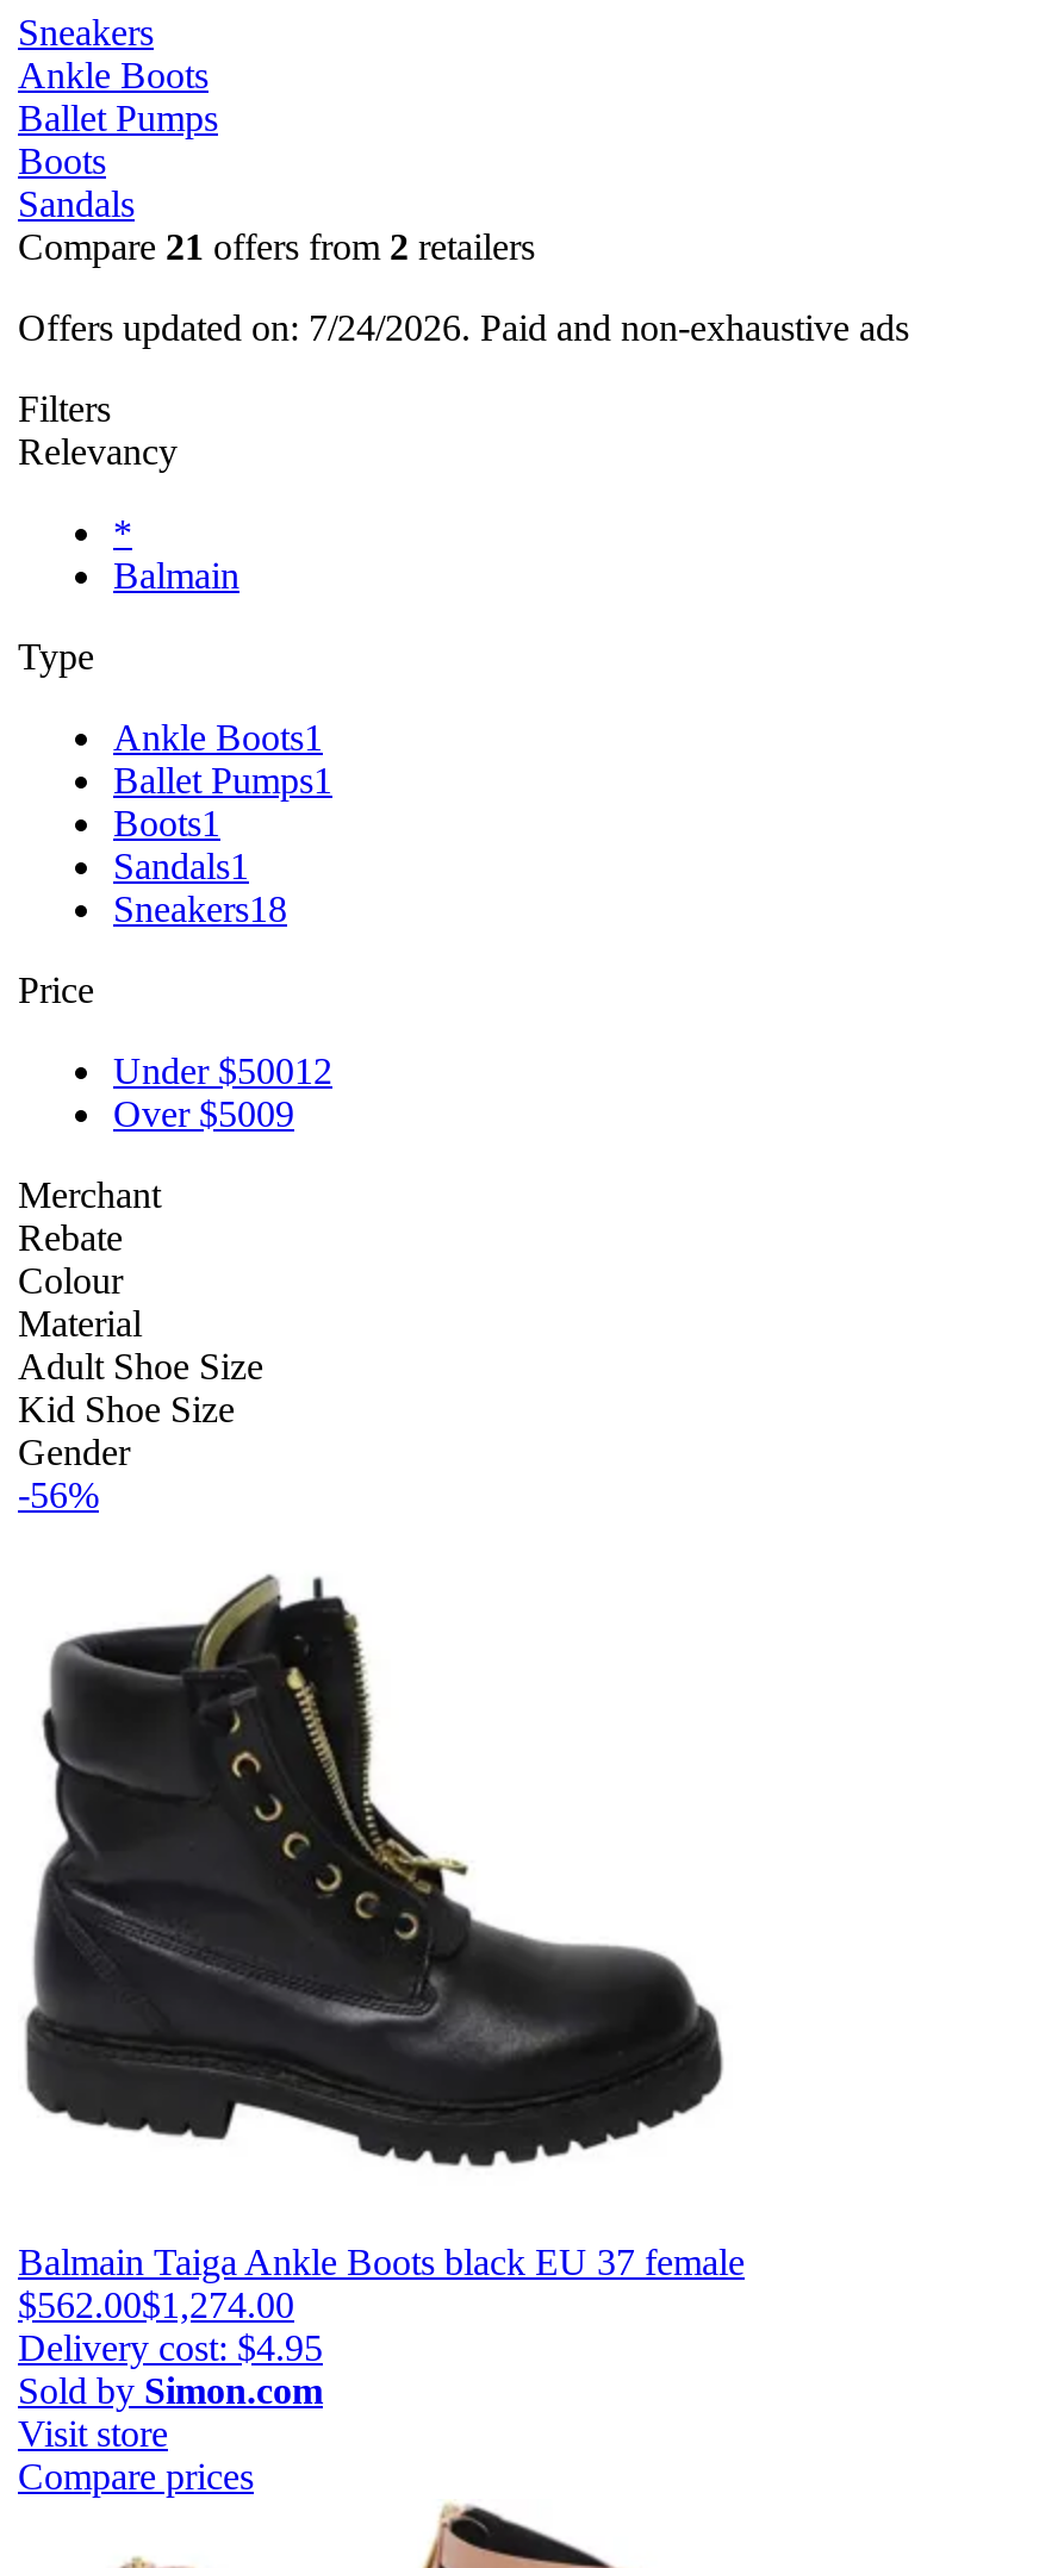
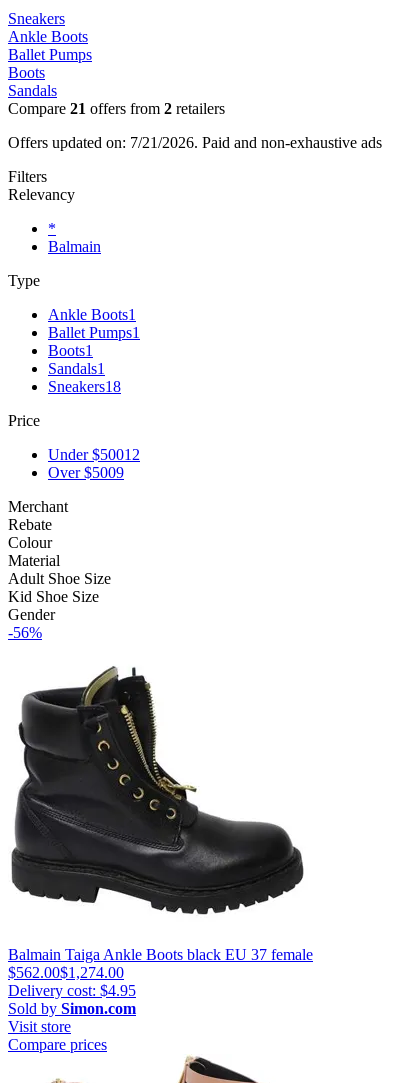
[18,307,909,348] Offers updated on: 7/24/2026. Paid and non-exhaustive ads -> [8,134,382,151] Offers updated on: 7/21/2026. Paid and non-exhaustive ads

